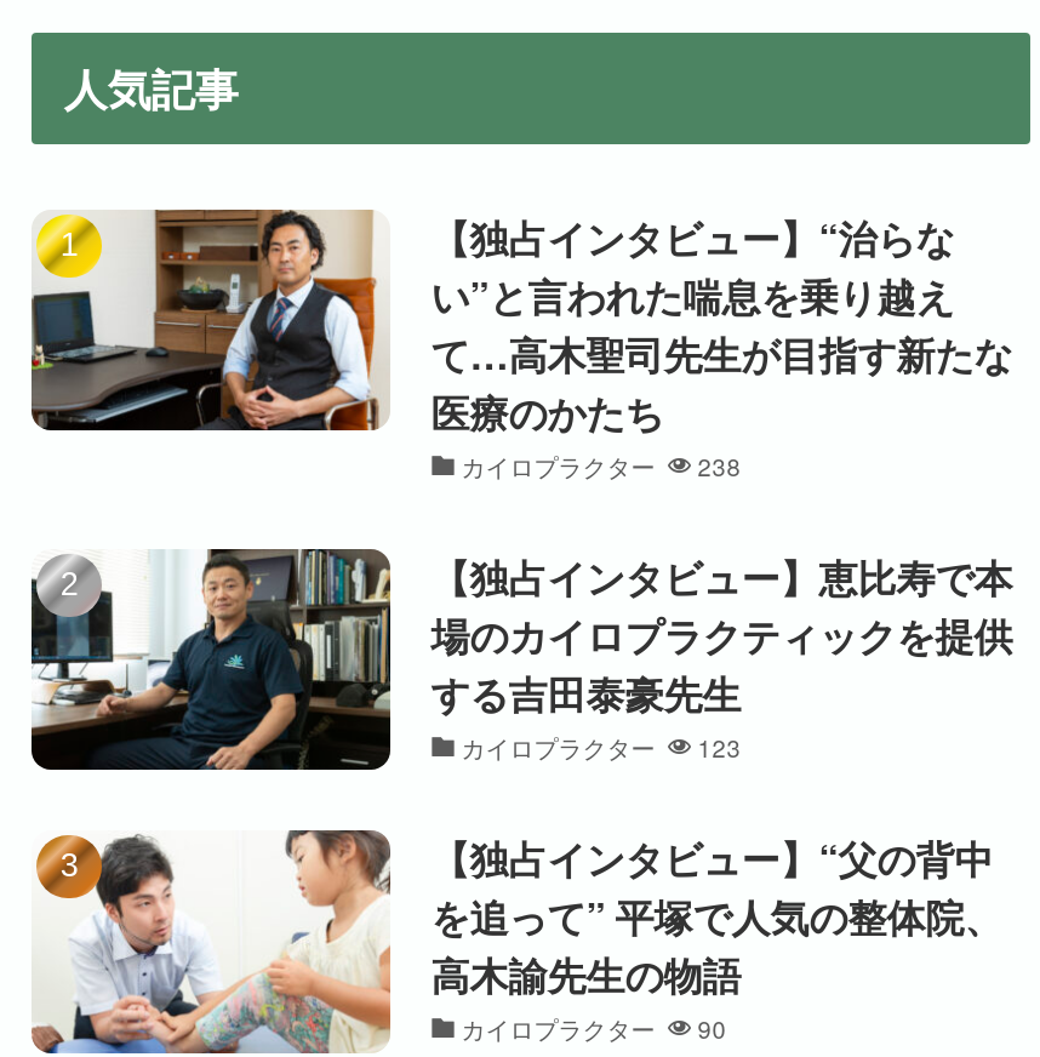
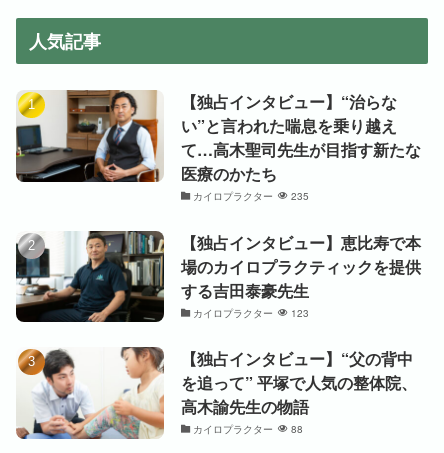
[461,448,741,482] カイロプラクター 238 -> [193,189,309,203] カイロプラクター 235
[461,1012,727,1046] カイロプラクター 90 -> [193,422,303,436] カイロプラクター 88

